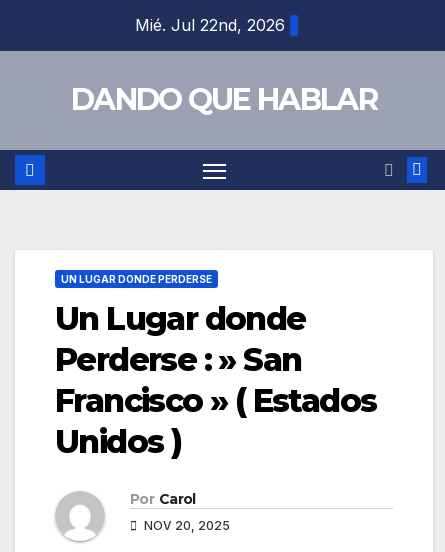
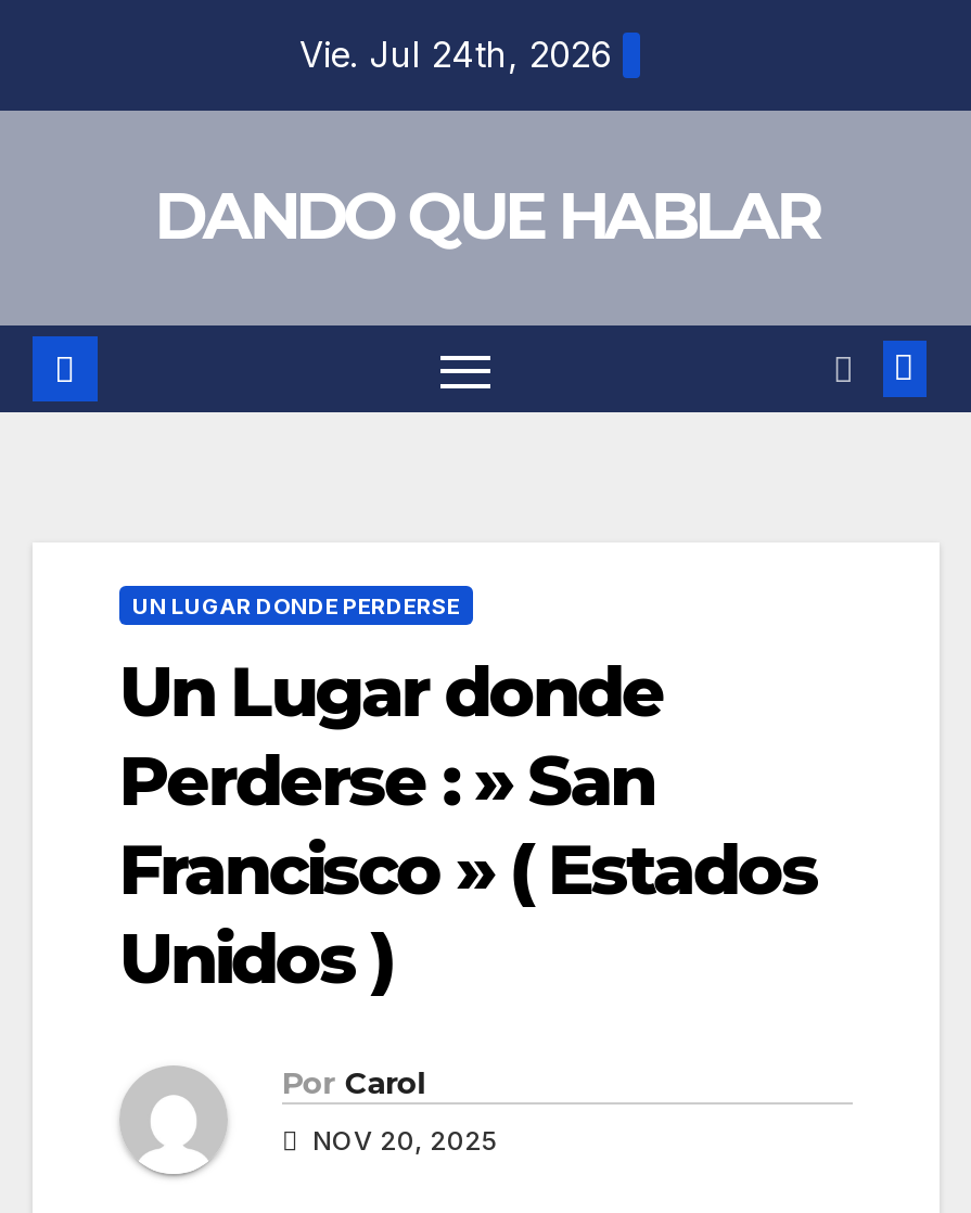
[135,15,285,35] Mié. Jul 22nd, 2026 -> [299,33,612,76] Vie. Jul 24th, 2026

